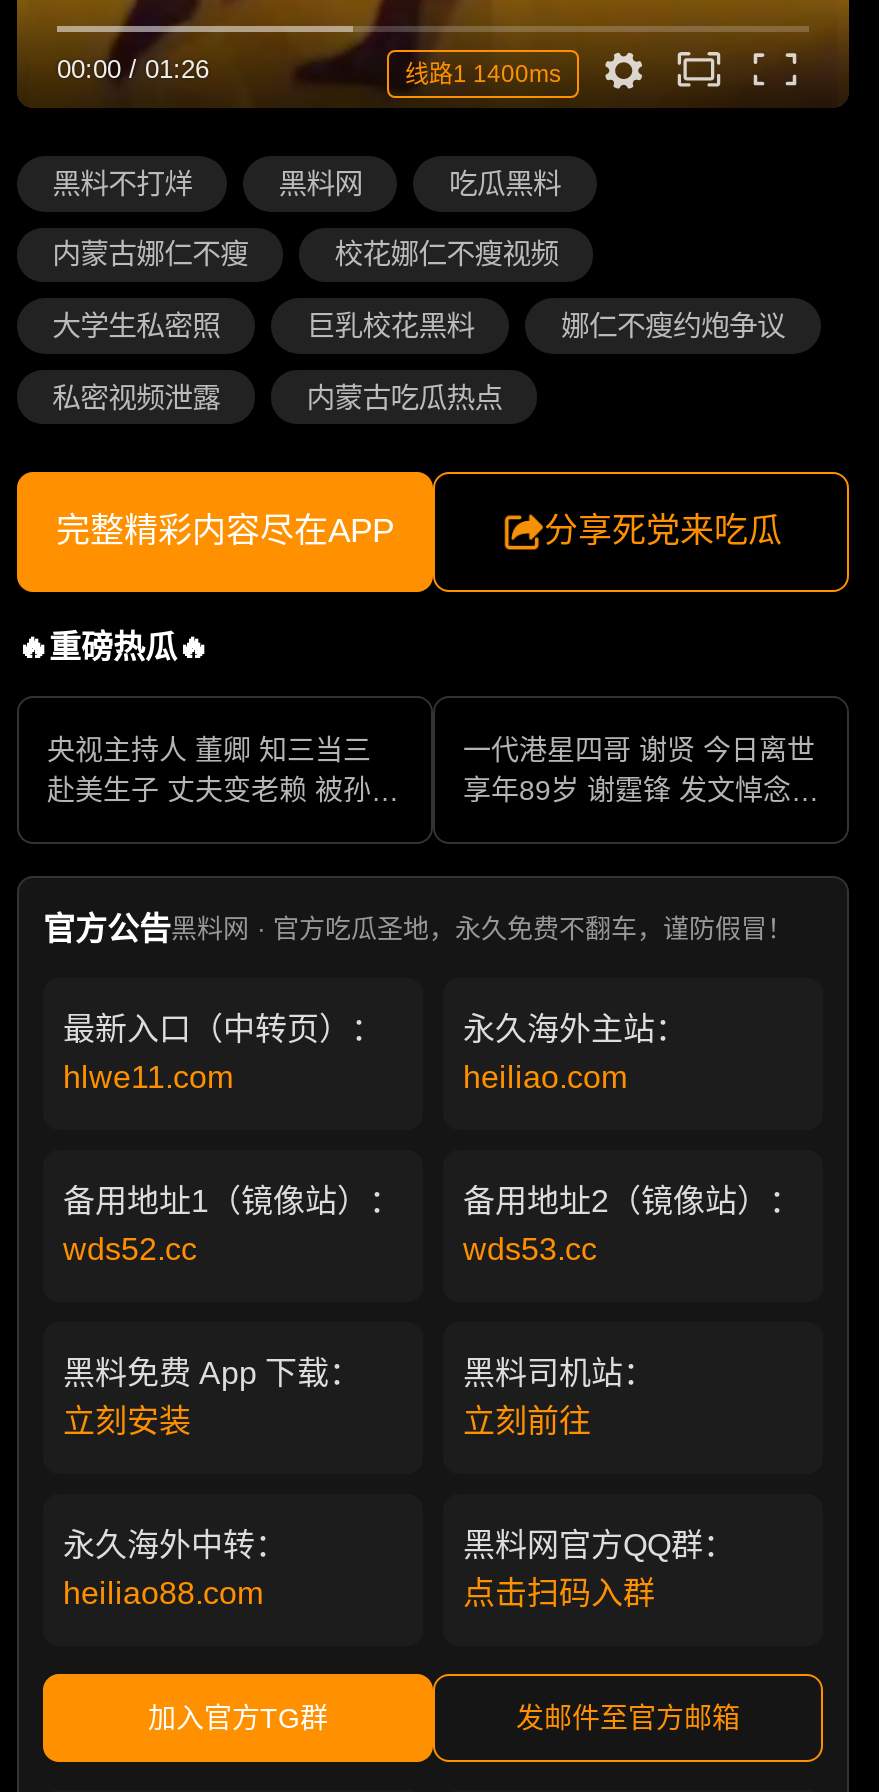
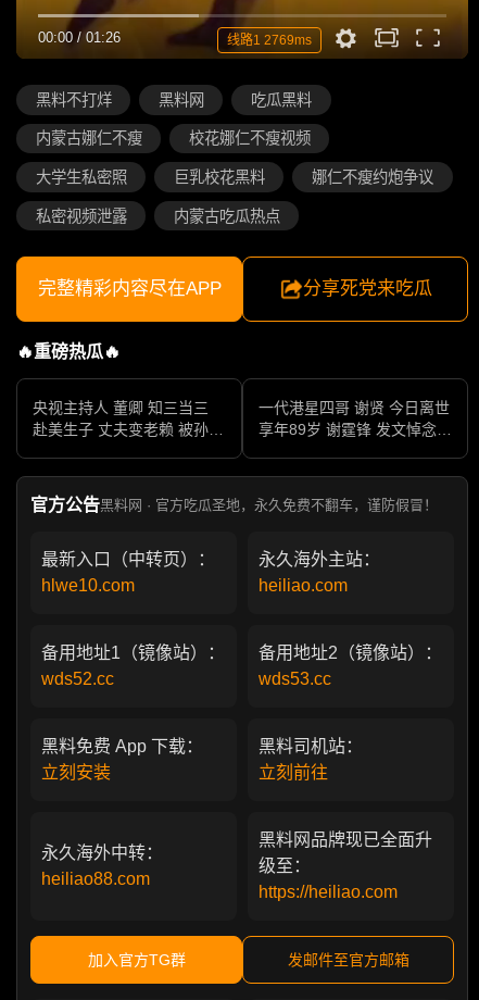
[405,60,561,88] 线路1 1400ms -> [227,32,312,48] 线路1 2769ms
[63,1061,233,1095] hlwe11.com -> [41,577,135,595] hlwe10.com
[463,1529,735,1611] 黑料网官方QQ群： | 点击扫码入群 -> [259,831,432,902] 黑料网品牌现已全面升 | 级至： | https://heiliao.com

